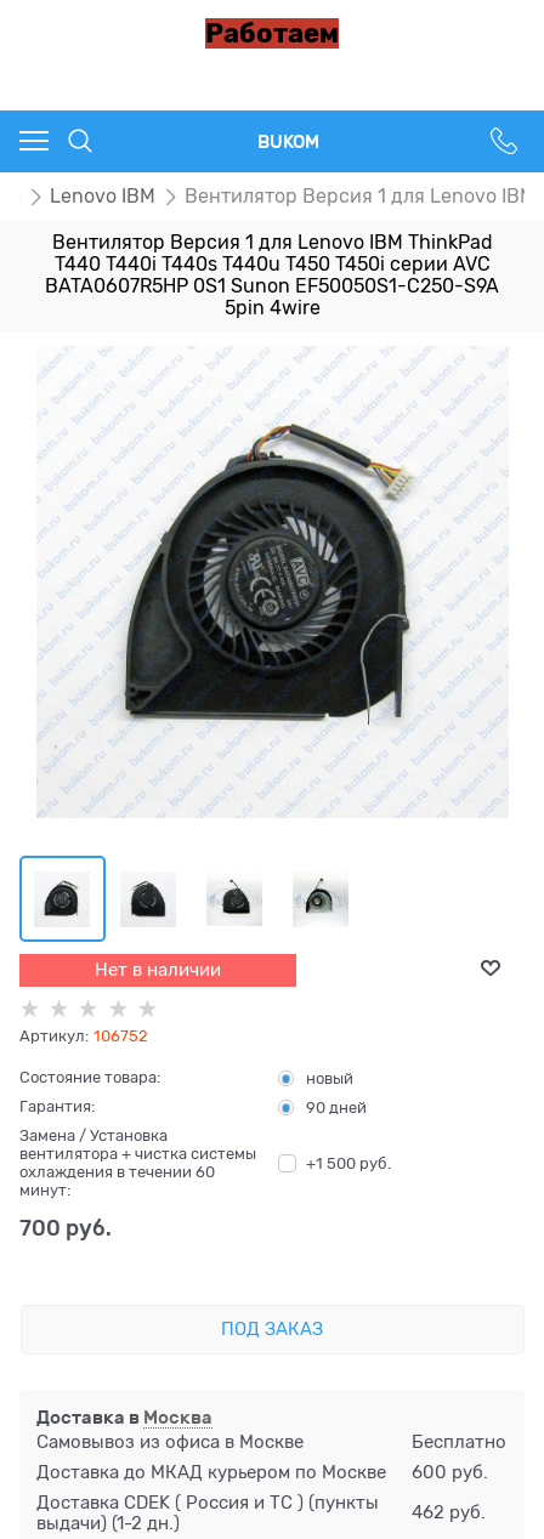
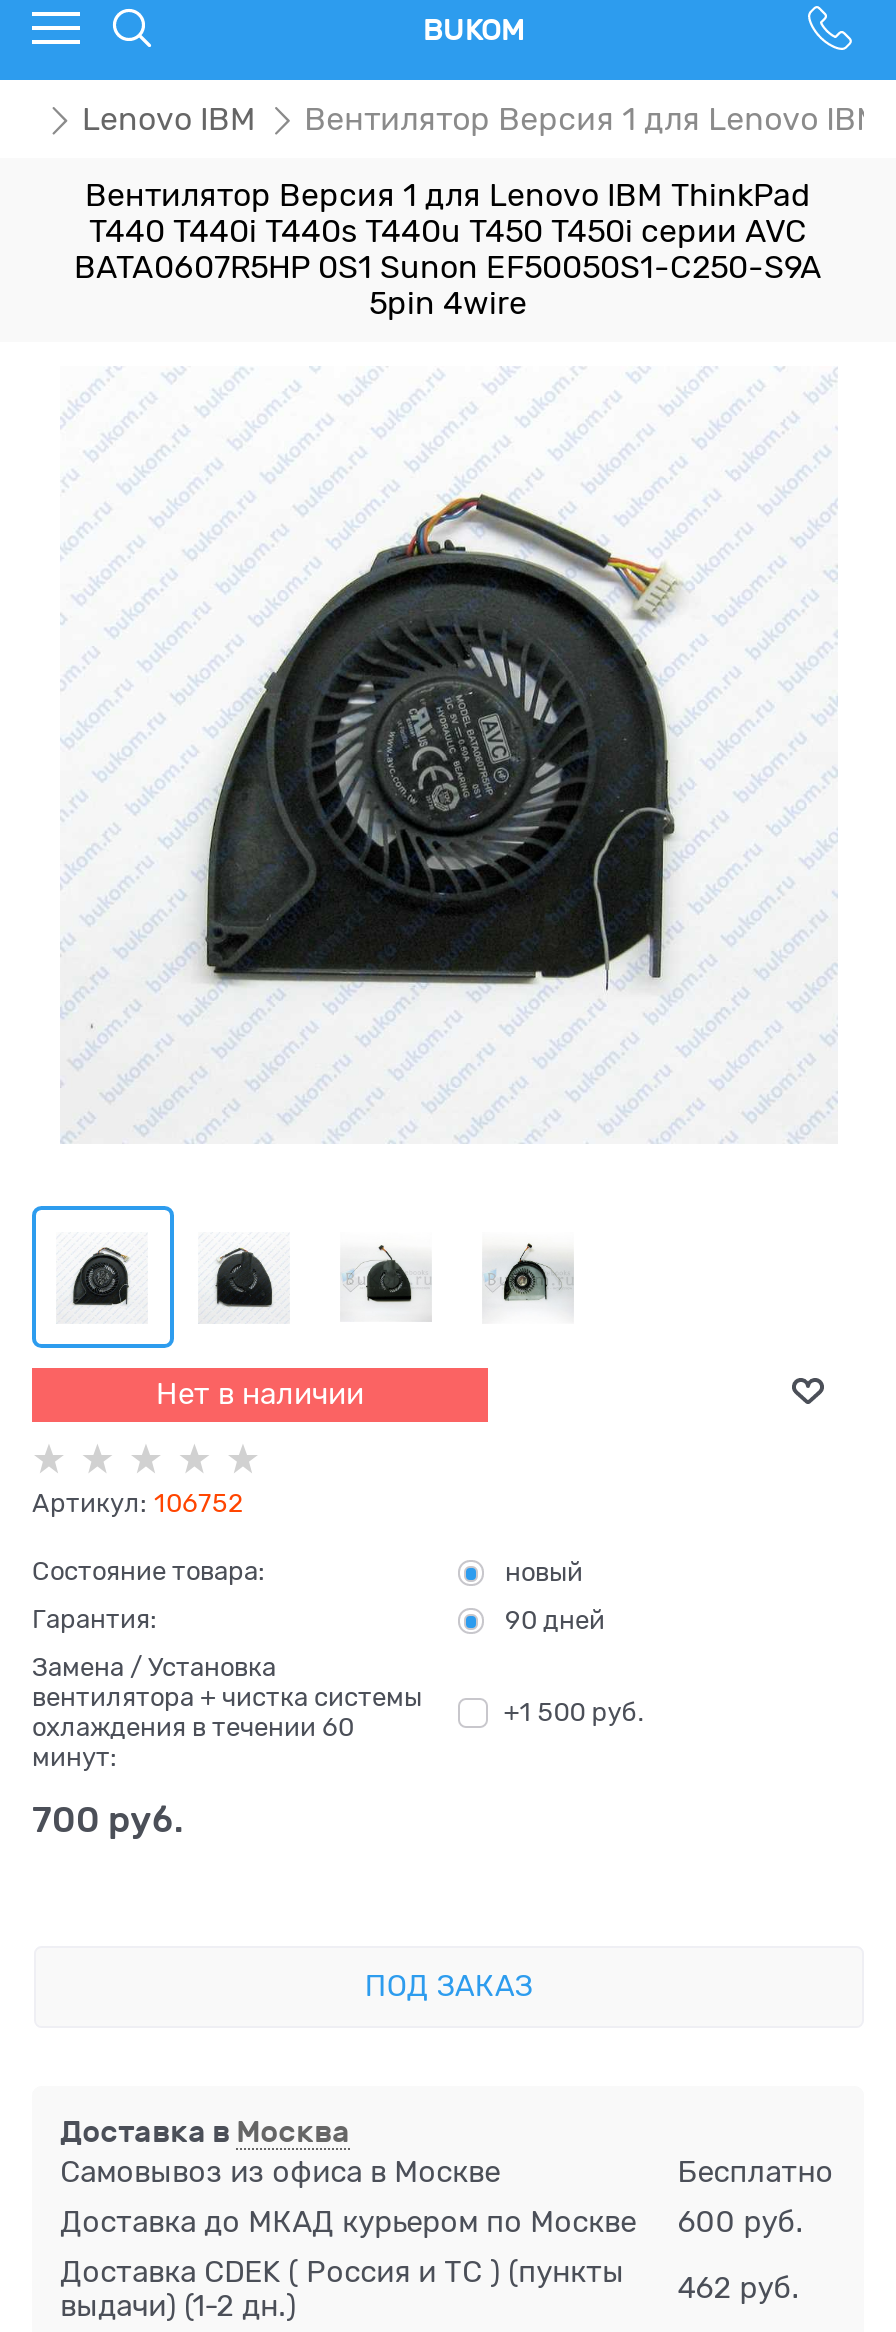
[205,18,339,49] Работаем -> none

